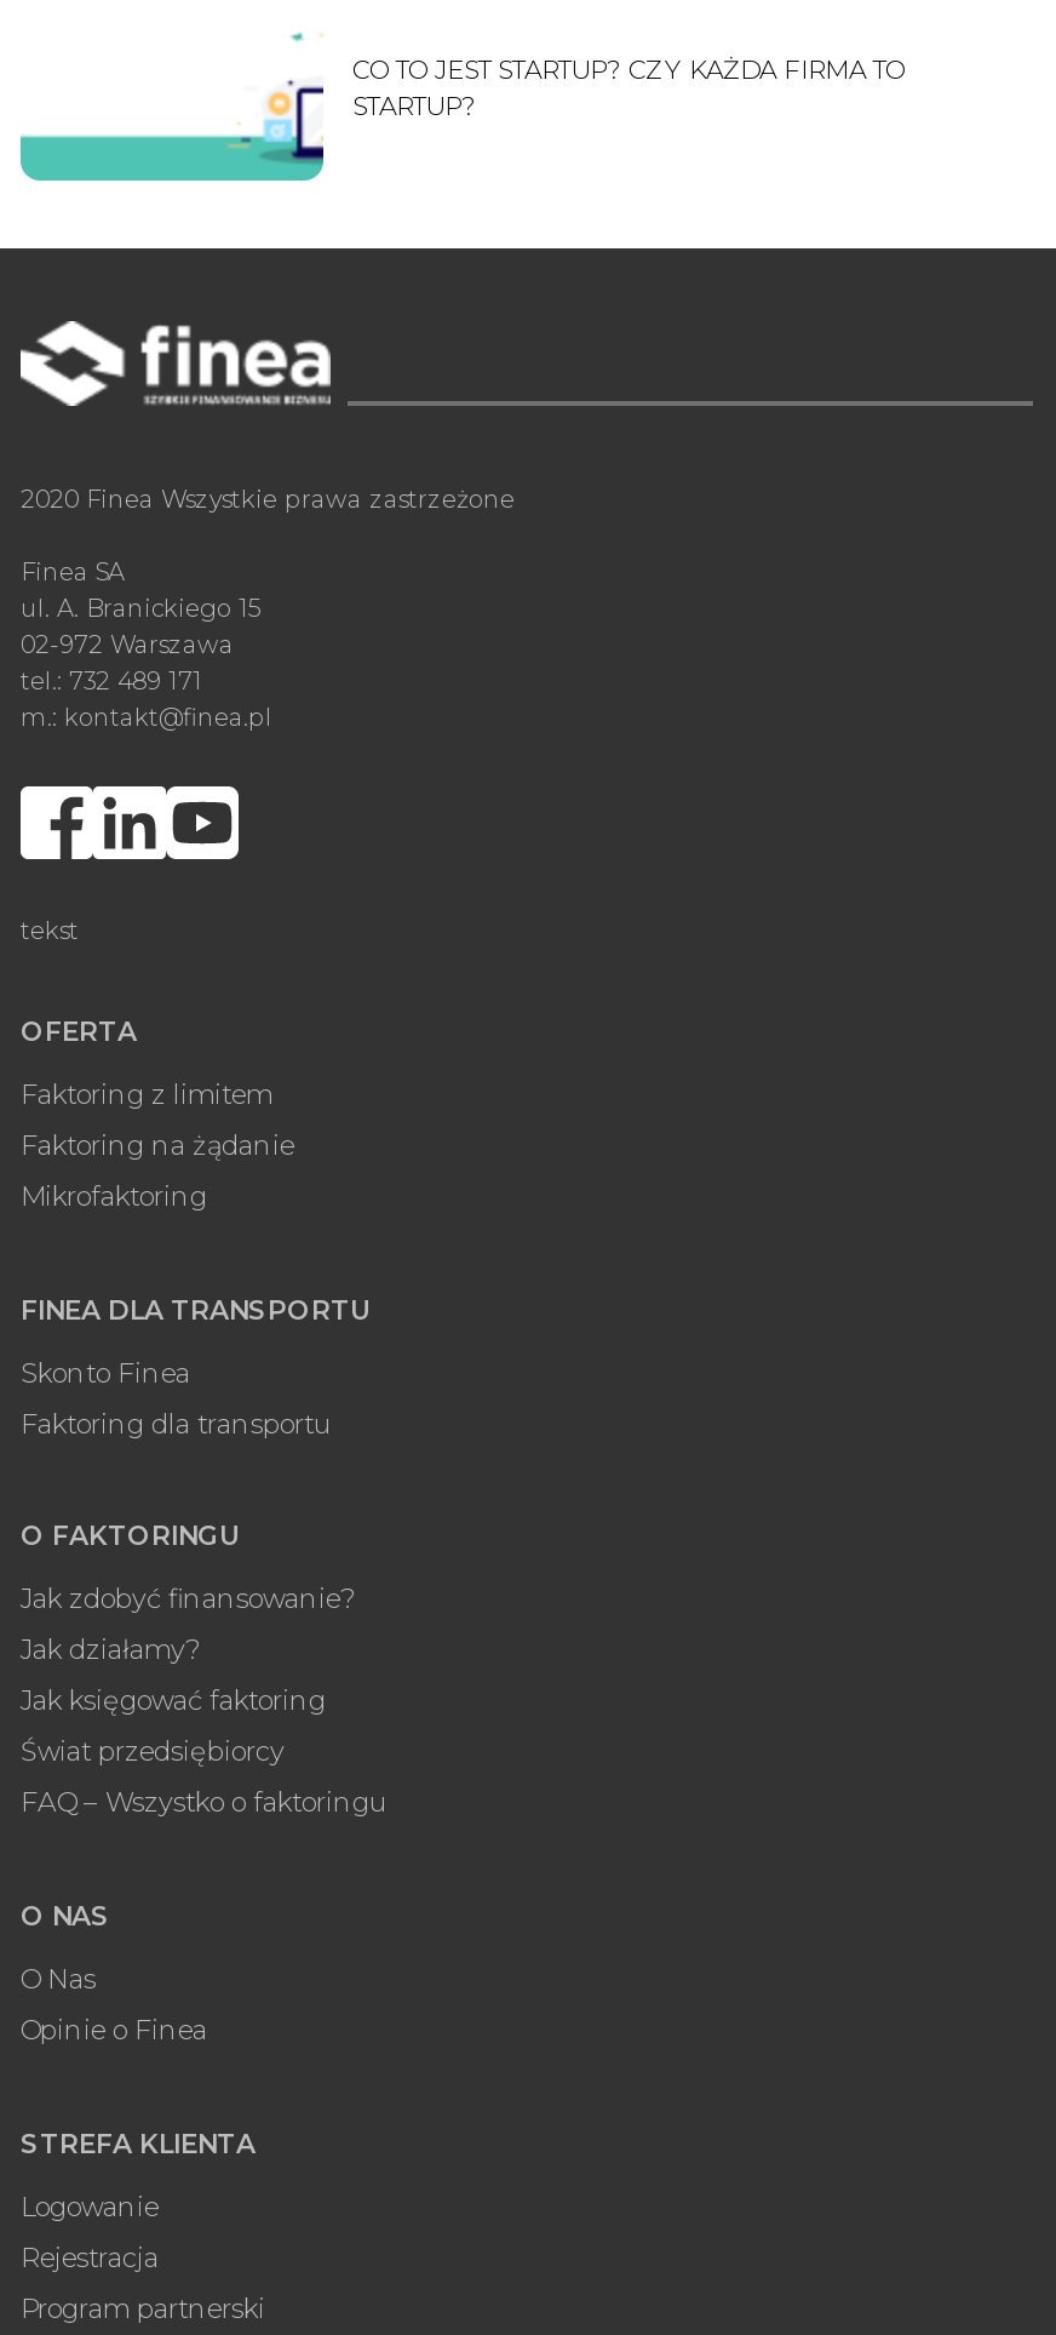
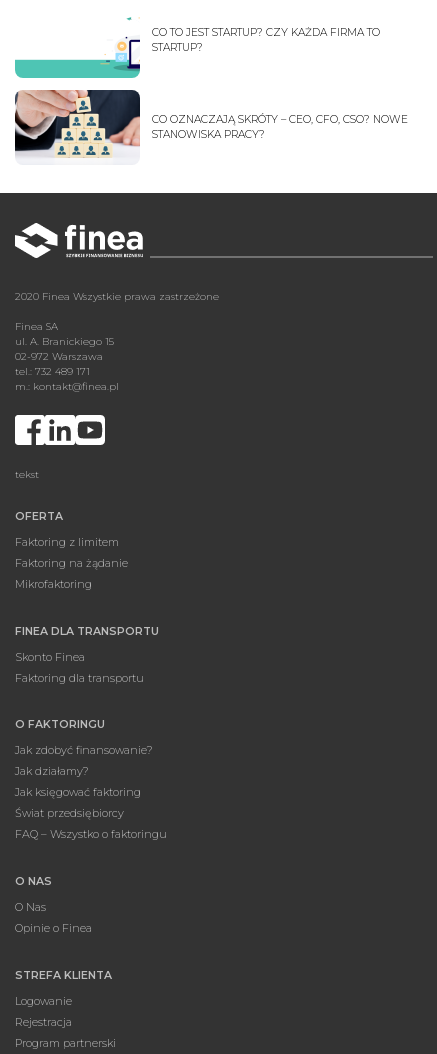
none -> [14,89,408,165] [image] | CO OZNACZAJĄ SKRÓTY – CEO, CFO, CSO? NOWE | STANOWISKA PRACY?

